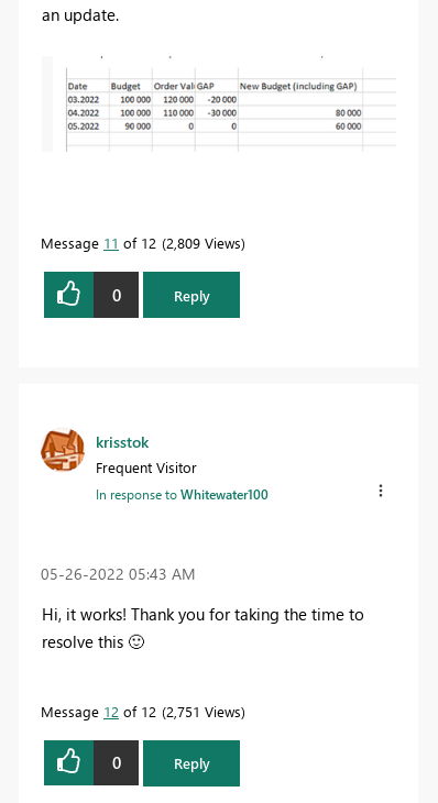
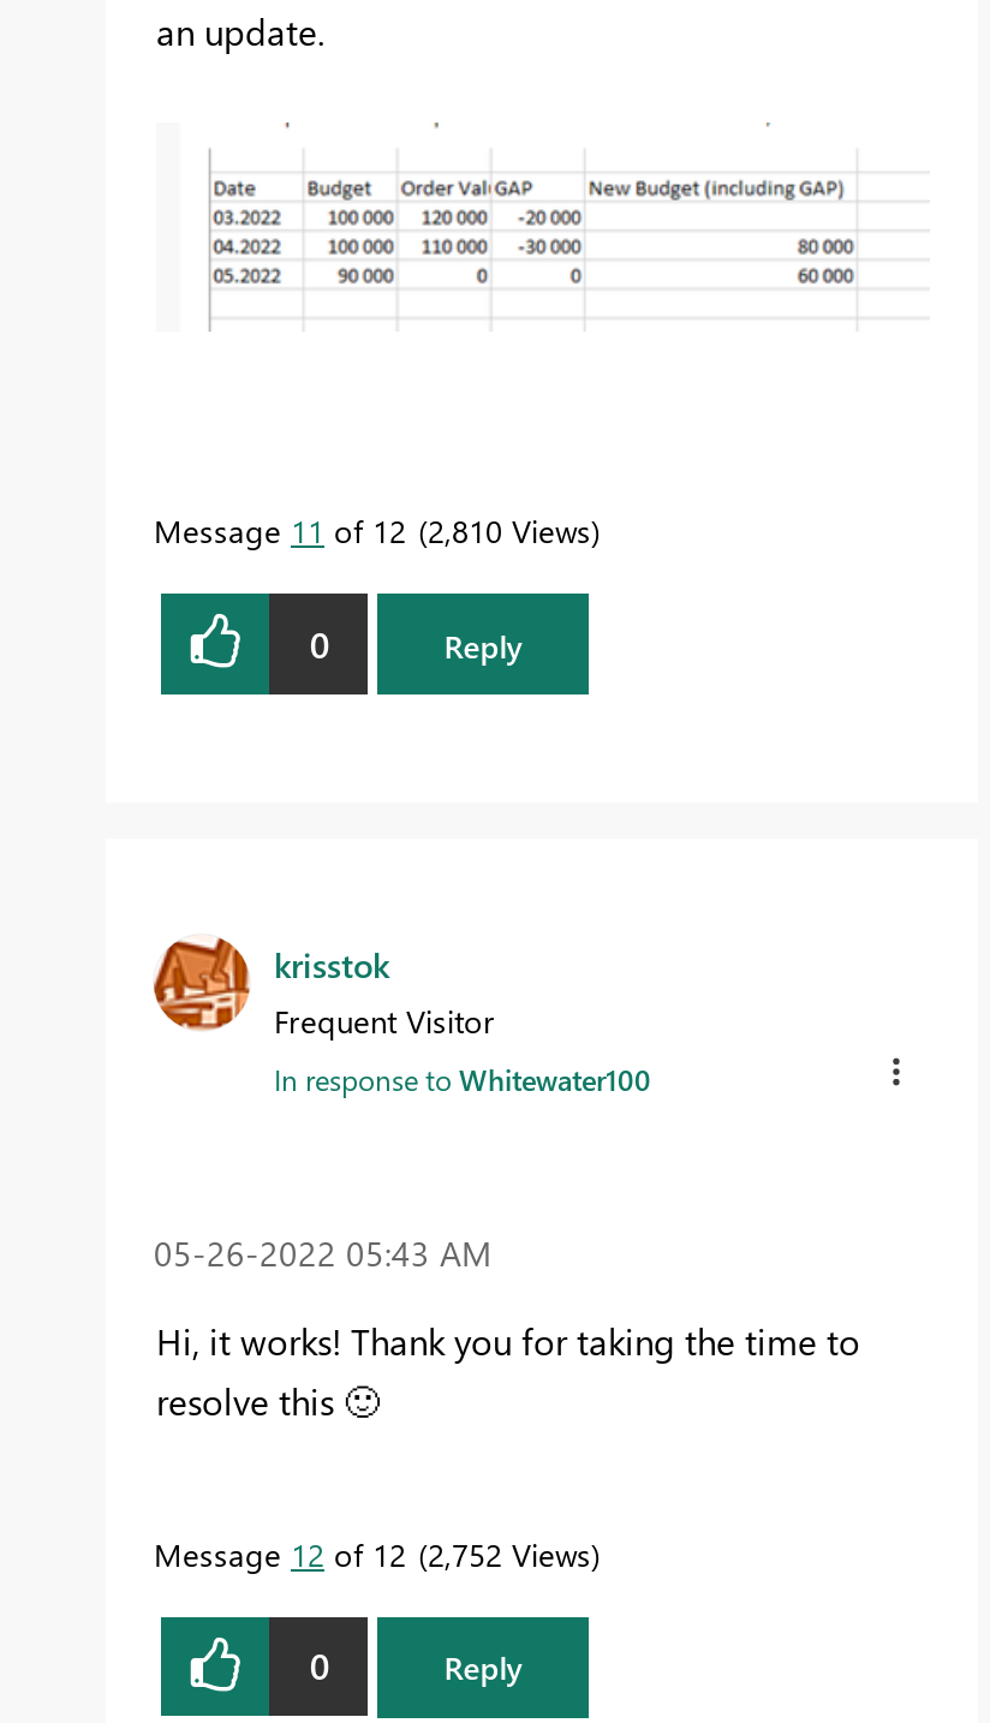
[41,233,241,252] Message 11 of 12 2,809 Views -> [154,510,591,551] Message 11 of 12 2,810 Views
[41,701,241,720] Message 12 of 12 2,751 Views -> [154,1532,591,1573] Message 12 of 12 2,752 Views

